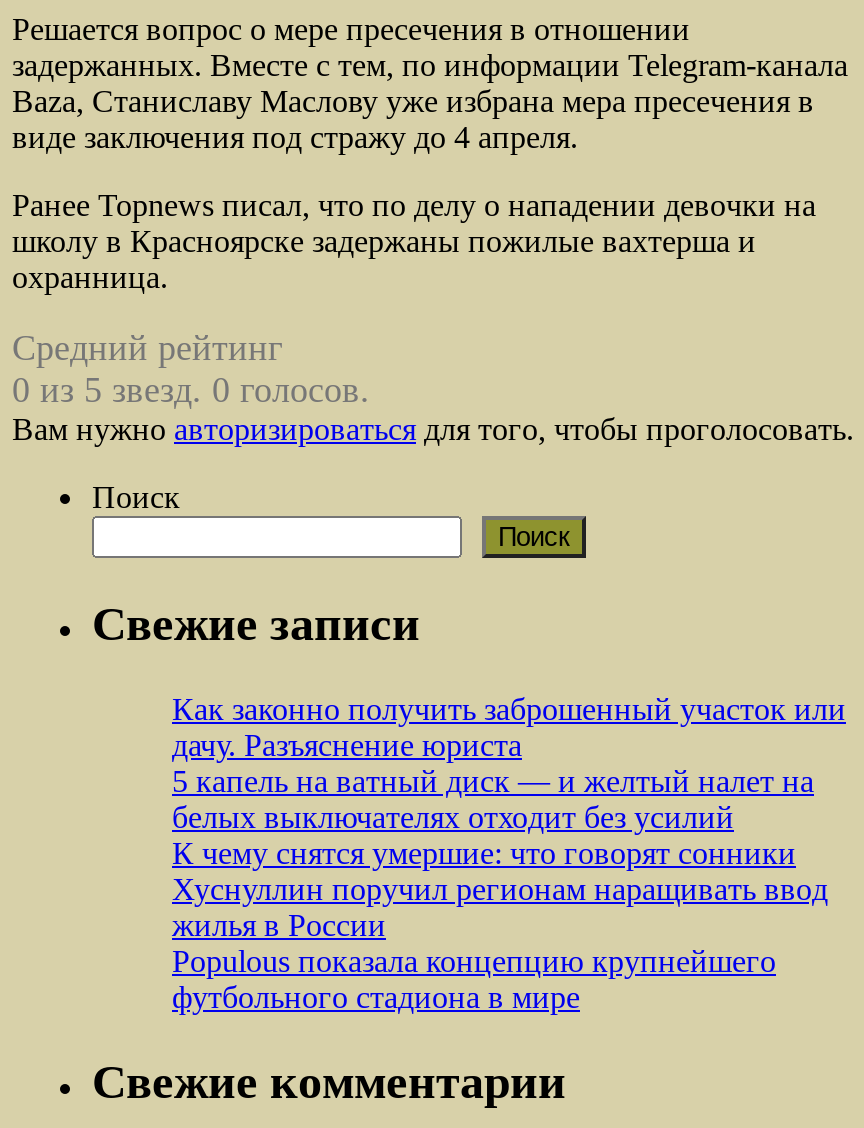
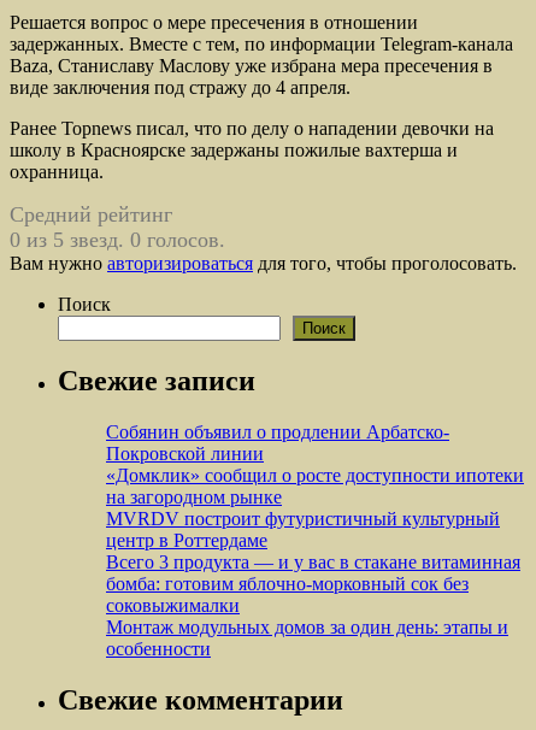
[172,691,846,1013] Как законно получить заброшенный участок или | дачу. Разъяснение юриста | 5 капель на ватный диск — и желтый налет на | белых выключателях отходит без усилий | К чему снятся умершие: что говорят сонники | Хуснуллин поручил регионам наращивать ввод | жилья в России | Populous показала концепцию крупнейшего | футбольного стадиона в мире -> [106,421,524,658] Собянин объявил о продлении Арбатско- | Покровской линии | «Домклик» сообщил о росте доступности ипотеки | на загородном рынке | MVRDV построит футуристичный культурный | центр в Роттердаме | Всего 3 продукта — и у вас в стакане витаминная | бомба: готовим яблочно-морковный сок без | соковыжималки | Монтаж модульных домов за один день: этапы и | особенности

